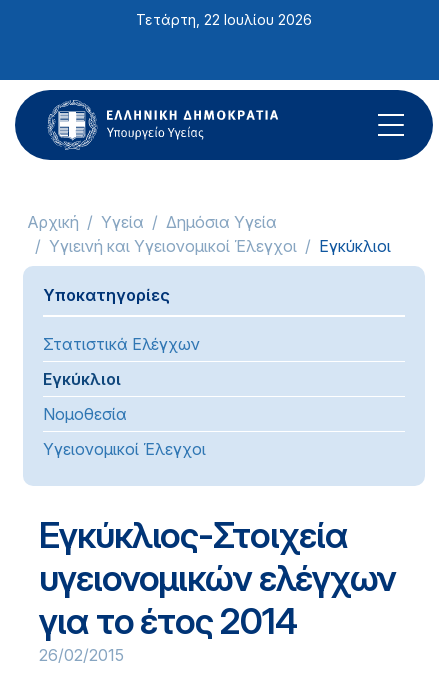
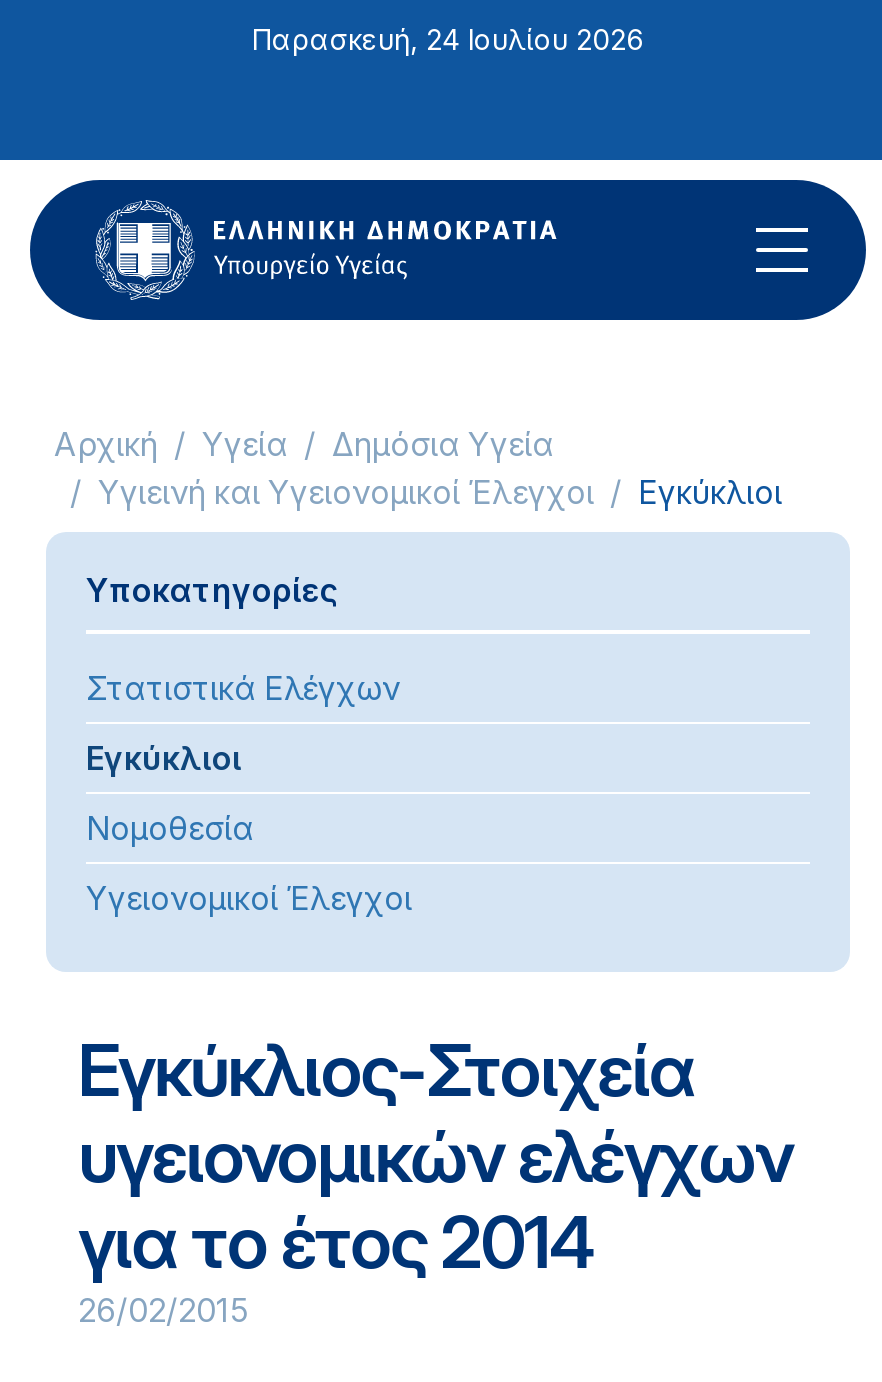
[136,11,312,28] Τετάρτη, 22 Ιουλίου 2026 -> [252,22,644,56] Παρασκευή, 24 Ιουλίου 2026

